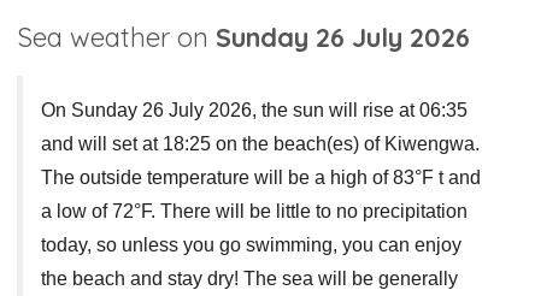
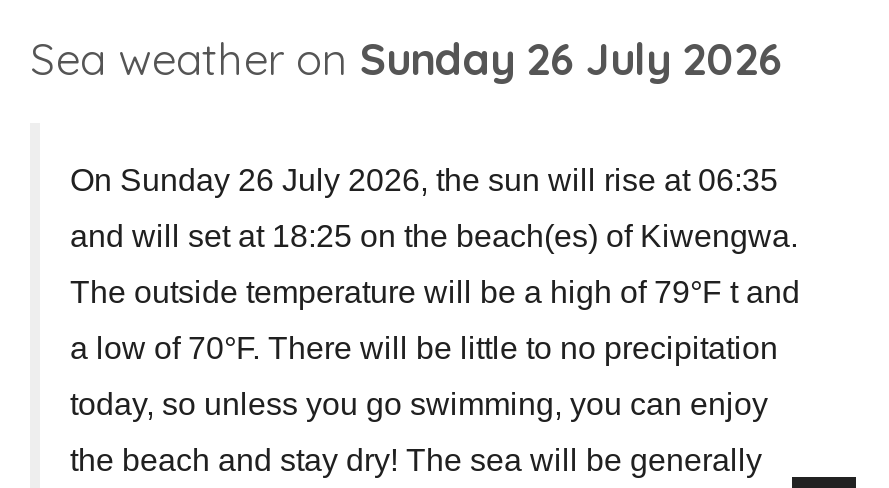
[41,167,481,188] The outside temperature will be a high of 83°F t and -> [70,275,800,309] The outside temperature will be a high of 79°F t and
[41,201,468,221] a low of 72°F. There will be little to no precipitation -> [70,331,778,365] a low of 70°F. There will be little to no precipitation

